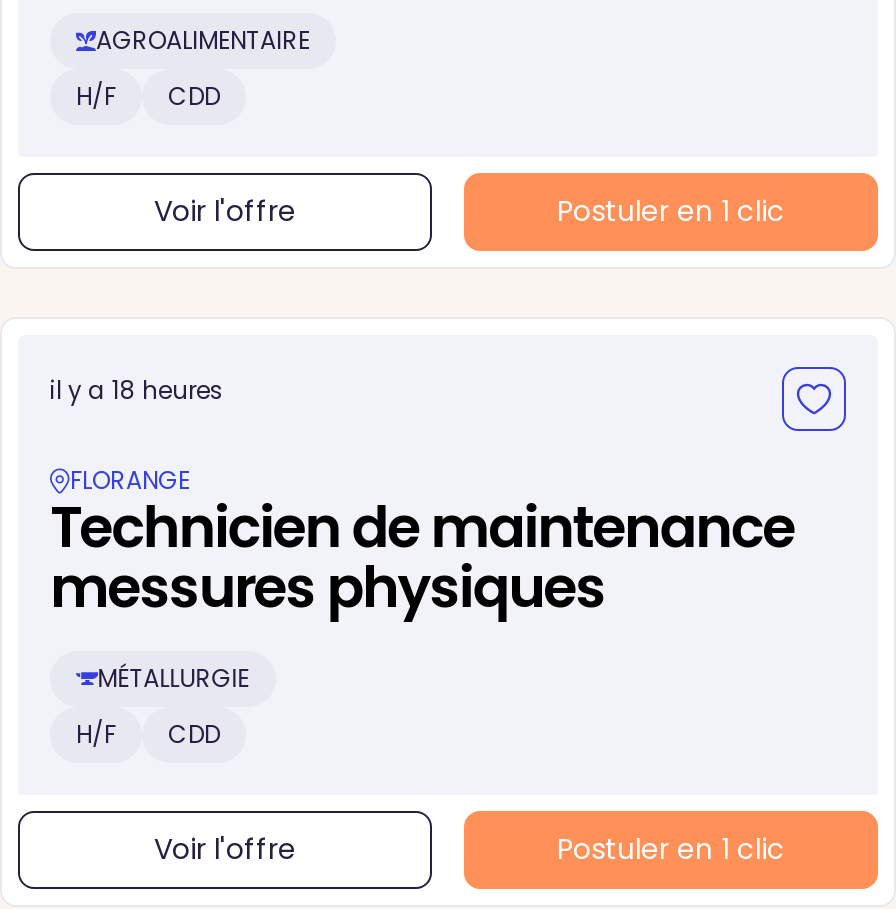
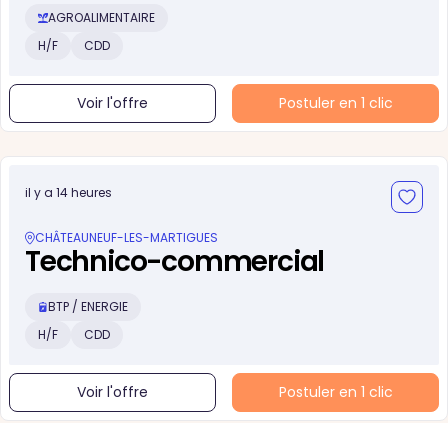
[50,373,224,407] il y a 18 heures -> [25,184,112,201] il y a 14 heures
[50,463,794,695] FLORANGE | Technicien de maintenance | messures physiques | MÉTALLURGIE -> [25,229,324,315] CHÂTEAUNEUF-LES-MARTIGUES | Technico-commercial | BTP / ENERGIE

